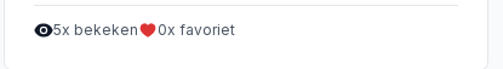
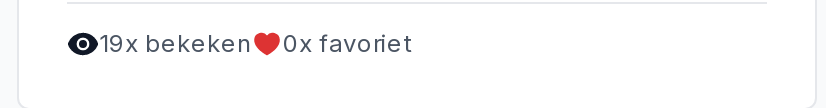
[53,21,235,39] 5x bekeken 0x favoriet -> [99,28,411,58] 19x bekeken 0x favoriet

